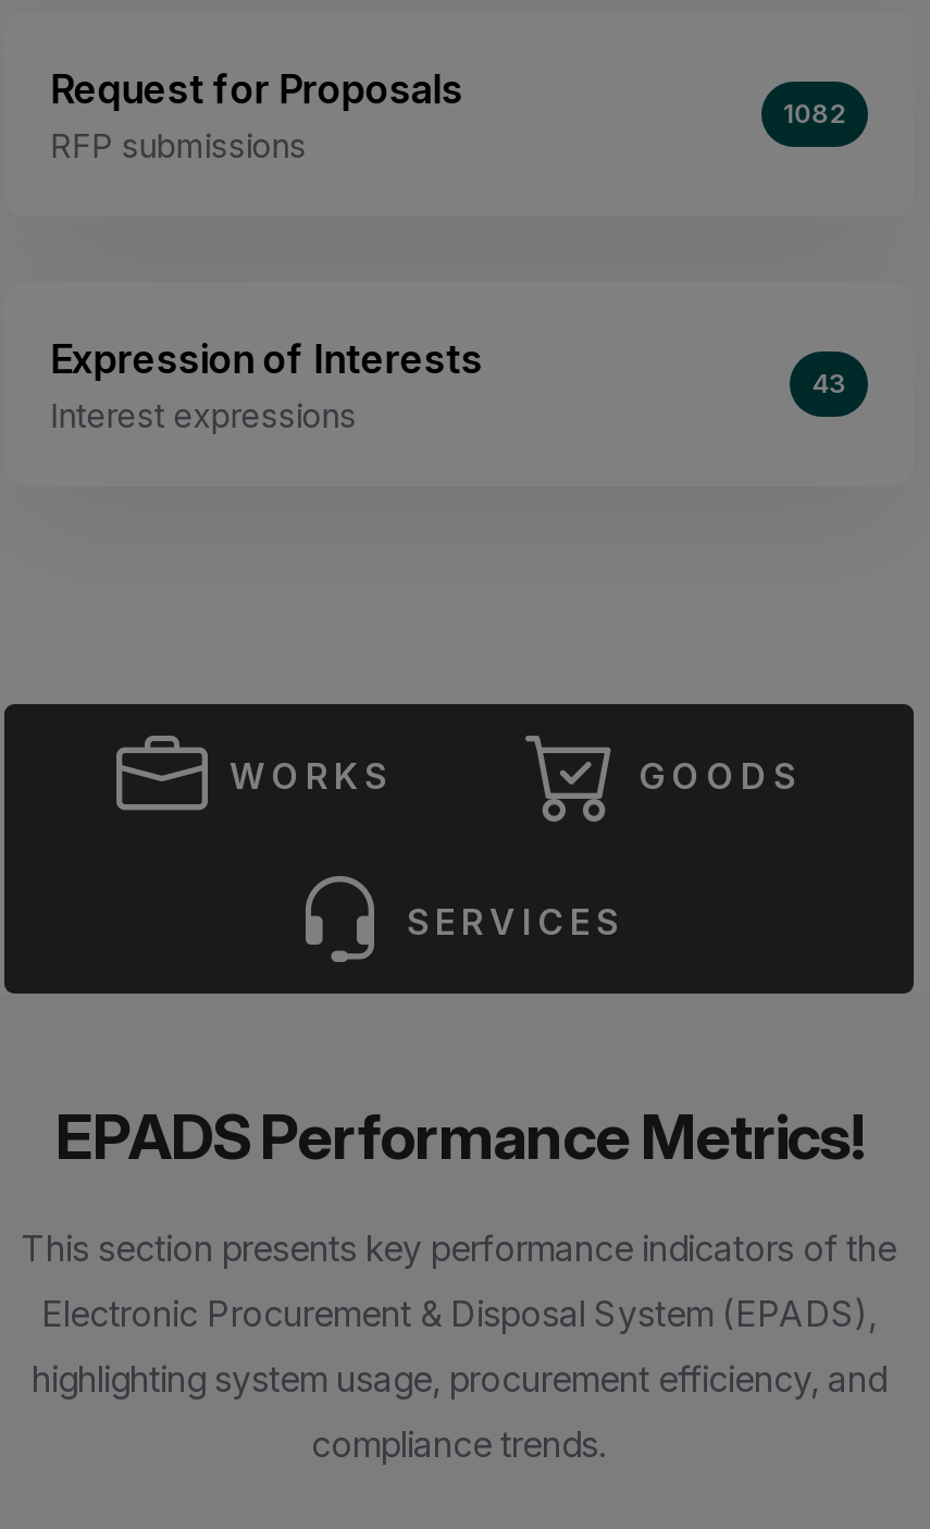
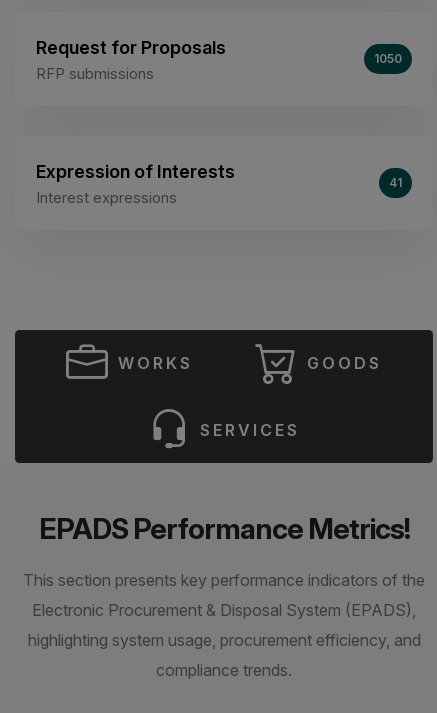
[783,97,846,130] 1082 -> [374,51,402,66] 1050
[812,367,846,399] 43 -> [389,175,402,190] 41

